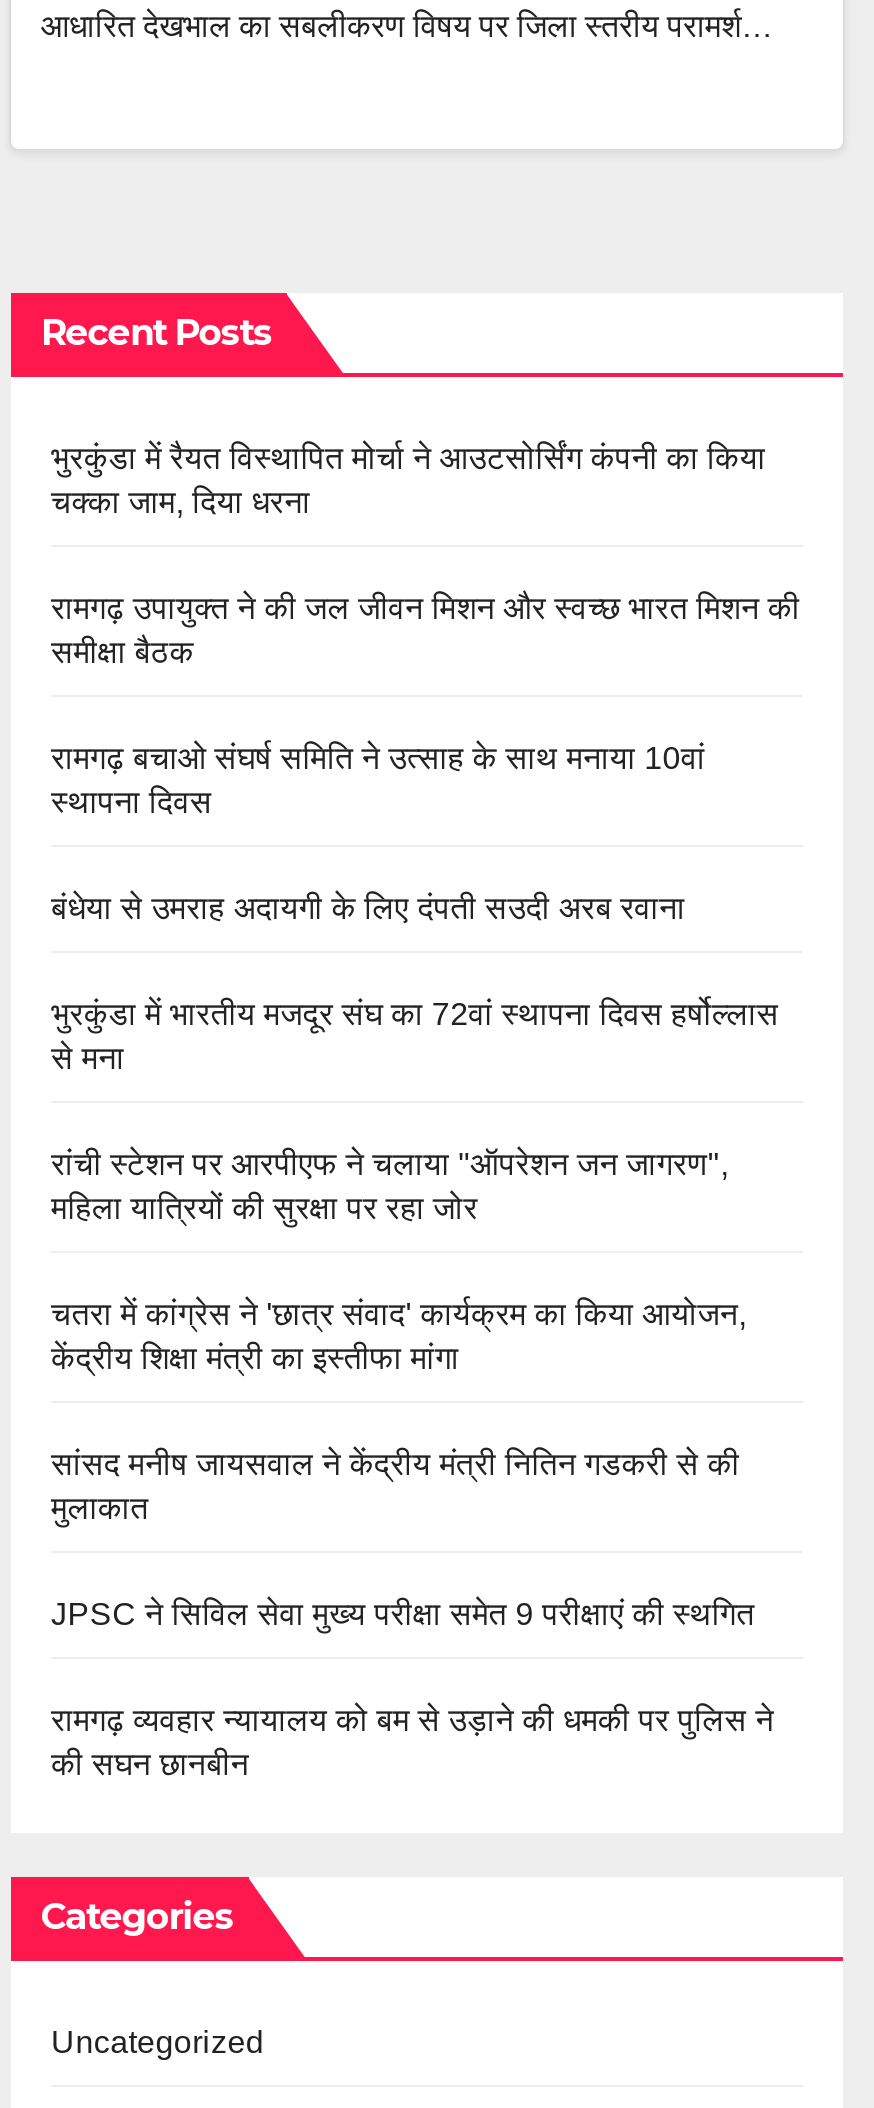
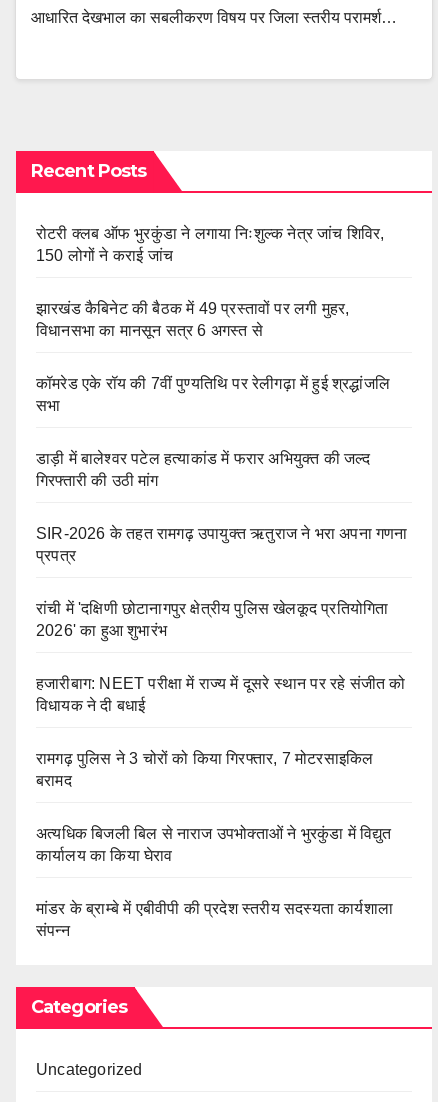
[51,441,766,519] भुरकुंडा में रैयत विस्थापित मोर्चा ने आउटसोर्सिंग कंपनी का किया | चक्का जाम, दिया धरना -> [36,225,385,264] रोटरी क्लब ऑफ भुरकुंडा ने लगाया निःशुल्क नेत्र जांच शिविर, | 150 लोगों ने कराई जांच
[51,591,800,669] रामगढ़ उपायुक्त ने की जल जीवन मिशन और स्वच्छ भारत मिशन की | समीक्षा बैठक -> [36,300,349,339] झारखंड कैबिनेट की बैठक में 49 प्रस्तावों पर लगी मुहर, | विधानसभा का मानसून सत्र 6 अगस्त से
[51,741,705,819] रामगढ़ बचाओ संघर्ष समिति ने उत्साह के साथ मनाया 10वां | स्थापना दिवस -> [36,375,390,414] कॉमरेड एके रॉय की 7वीं पुण्यतिथि पर रेलीगढ़ा में हुई श्रद्धांजलि | सभा
[51,891,685,925] बंधेया से उमराह अदायगी के लिए दंपती सउदी अरब रवाना -> [36,450,371,489] डाड़ी में बालेश्वर पटेल हत्याकांड में फरार अभियुक्त की जल्द | गिरफ्तारी की उठी मांग
[51,997,779,1075] भुरकुंडा में भारतीय मजदूर संघ का 72वां स्थापना दिवस हर्षोल्लास | से मना -> [36,525,408,564] SIR-2026 के तहत रामगढ़ उपायुक्त ऋतुराज ने भरा अपना गणना | प्रपत्र
[51,1147,729,1225] रांची स्टेशन पर आरपीएफ ने चलाया "ऑपरेशन जन जागरण", | महिला यात्रियों की सुरक्षा पर रहा जोर -> [36,600,388,639] रांची में 'दक्षिणी छोटानागपुर क्षेत्रीय पुलिस खेलकूद प्रतियोगिता | 2026' का हुआ शुभारंभ
[51,1297,747,1375] चतरा में कांग्रेस ने 'छात्र संवाद' कार्यक्रम का किया आयोजन, | केंद्रीय शिक्षा मंत्री का इस्तीफा मांगा -> [36,675,406,714] हजारीबाग: NEET परीक्षा में राज्य में दूसरे स्थान पर रहे संजीत को | विधायक ने दी बधाई
[51,1447,740,1525] सांसद मनीष जायसवाल ने केंद्रीय मंत्री नितिन गडकरी से की | मुलाकात -> [36,750,373,789] रामगढ़ पुलिस ने 3 चोरों को किया गिरफ्तार, 7 मोटरसाइकिल | बरामद
[51,1597,755,1631] JPSC ने सिविल सेवा मुख्य परीक्षा समेत 9 परीक्षाएं की स्थगित -> [36,825,392,864] अत्यधिक बिजली बिल से नाराज उपभोक्ताओं ने भुरकुंडा में विद्युत | कार्यालय का किया घेराव
[51,1703,774,1781] रामगढ़ व्यवहार न्यायालय को बम से उड़ाने की धमकी पर पुलिस ने | की सघन छानबीन -> [36,900,393,939] मांडर के ब्राम्बे में एबीवीपी की प्रदेश स्तरीय सदस्यता कार्यशाला | संपन्न

